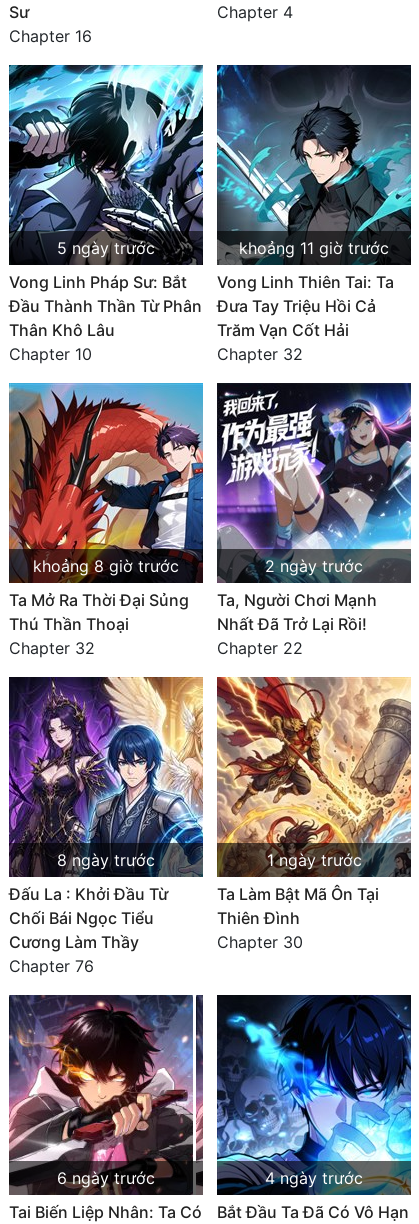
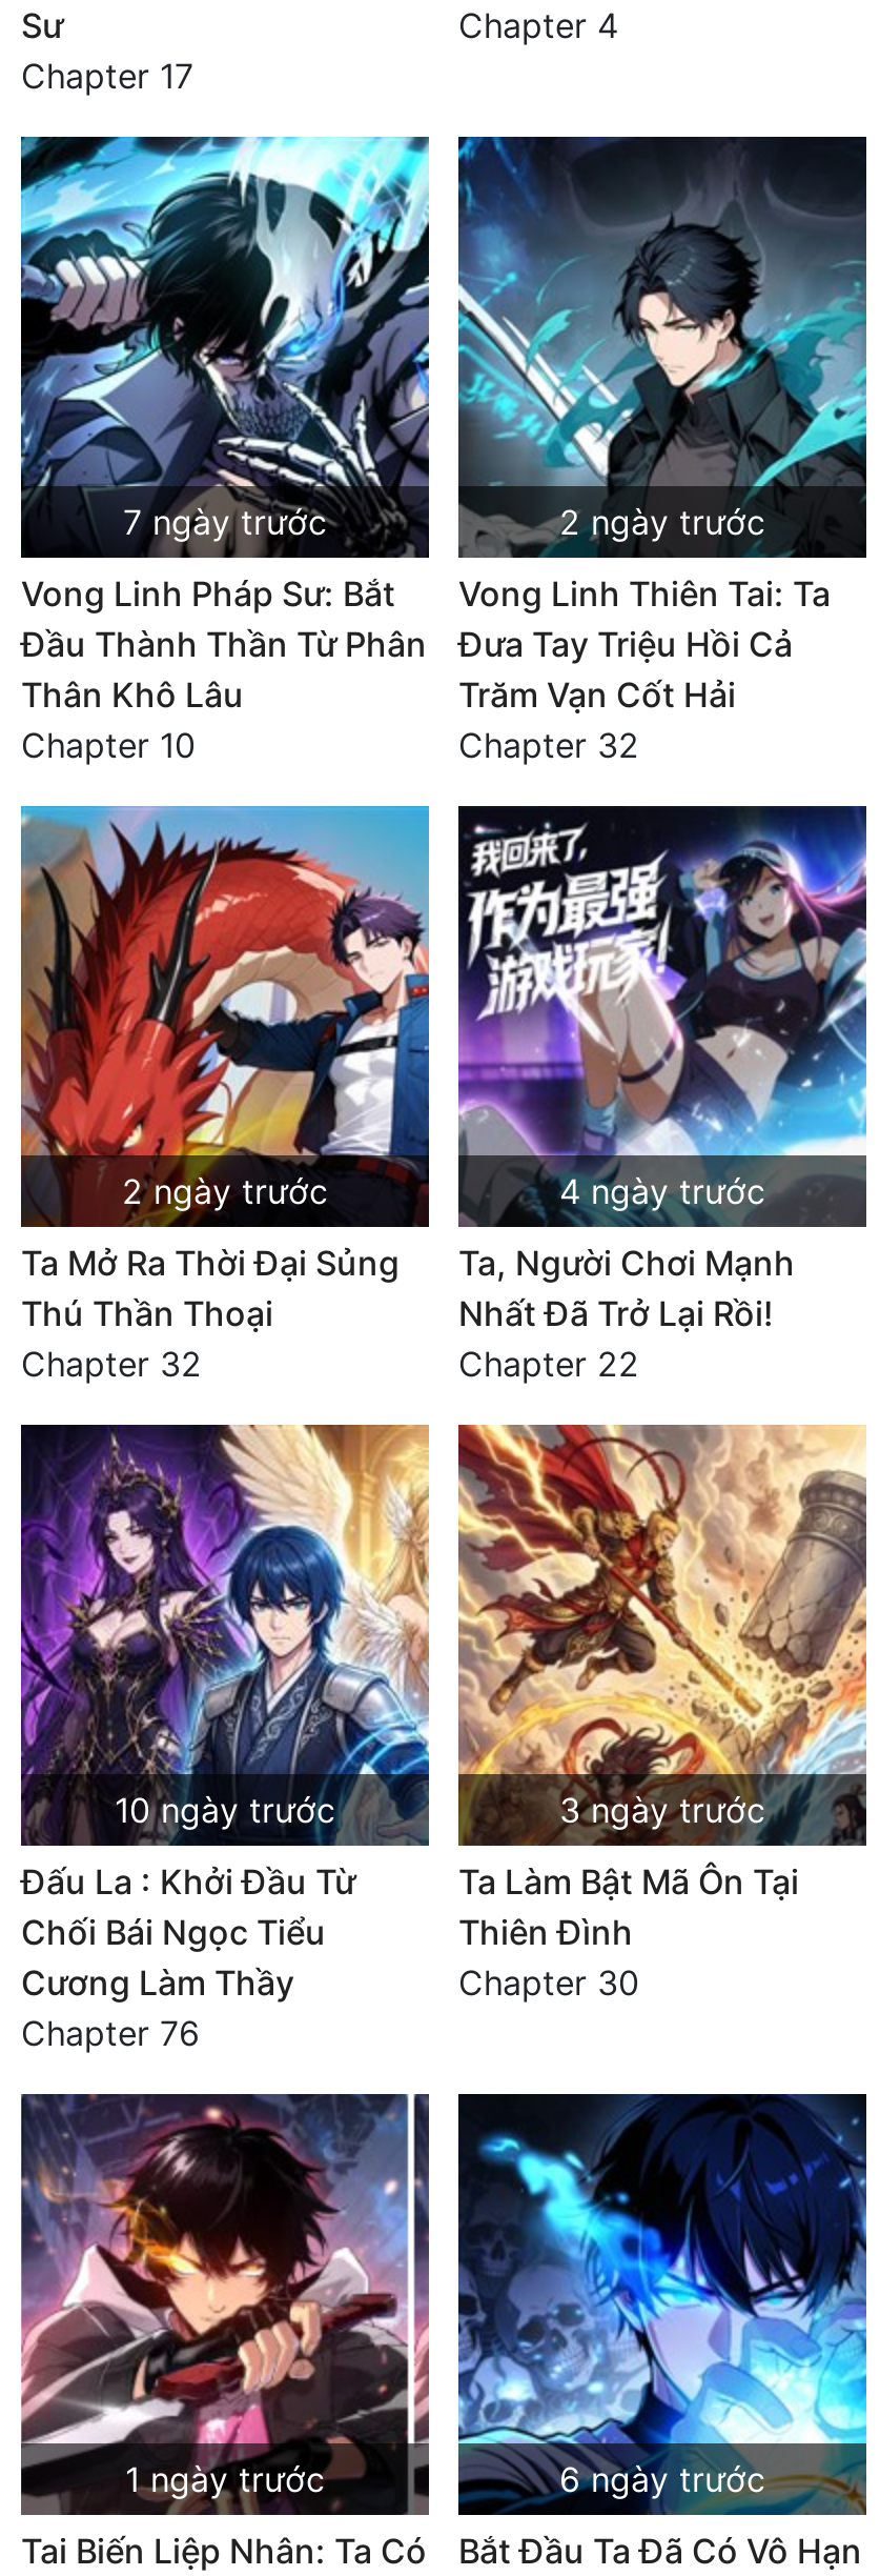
[9,26,92,46] Chapter 16 -> [21,55,193,97] Chapter 17
[57,238,155,258] 5 ngày trước -> [123,501,327,543] 7 ngày trước
[239,238,389,258] khoảng 11 giờ trước -> [559,501,765,543] 2 ngày trước
[33,556,179,576] khoảng 8 giờ trước -> [122,1170,328,1212] 2 ngày trước
[265,556,363,576] 2 ngày trước -> [559,1170,765,1212] 4 ngày trước
[57,850,155,870] 8 ngày trước -> [115,1789,335,1831] 10 ngày trước
[266,850,361,870] 1 ngày trước -> [559,1789,765,1831] 3 ngày trước
[57,1168,155,1188] 6 ngày trước -> [125,2458,325,2500] 1 ngày trước
[265,1168,363,1188] 4 ngày trước -> [559,2458,765,2500] 6 ngày trước

